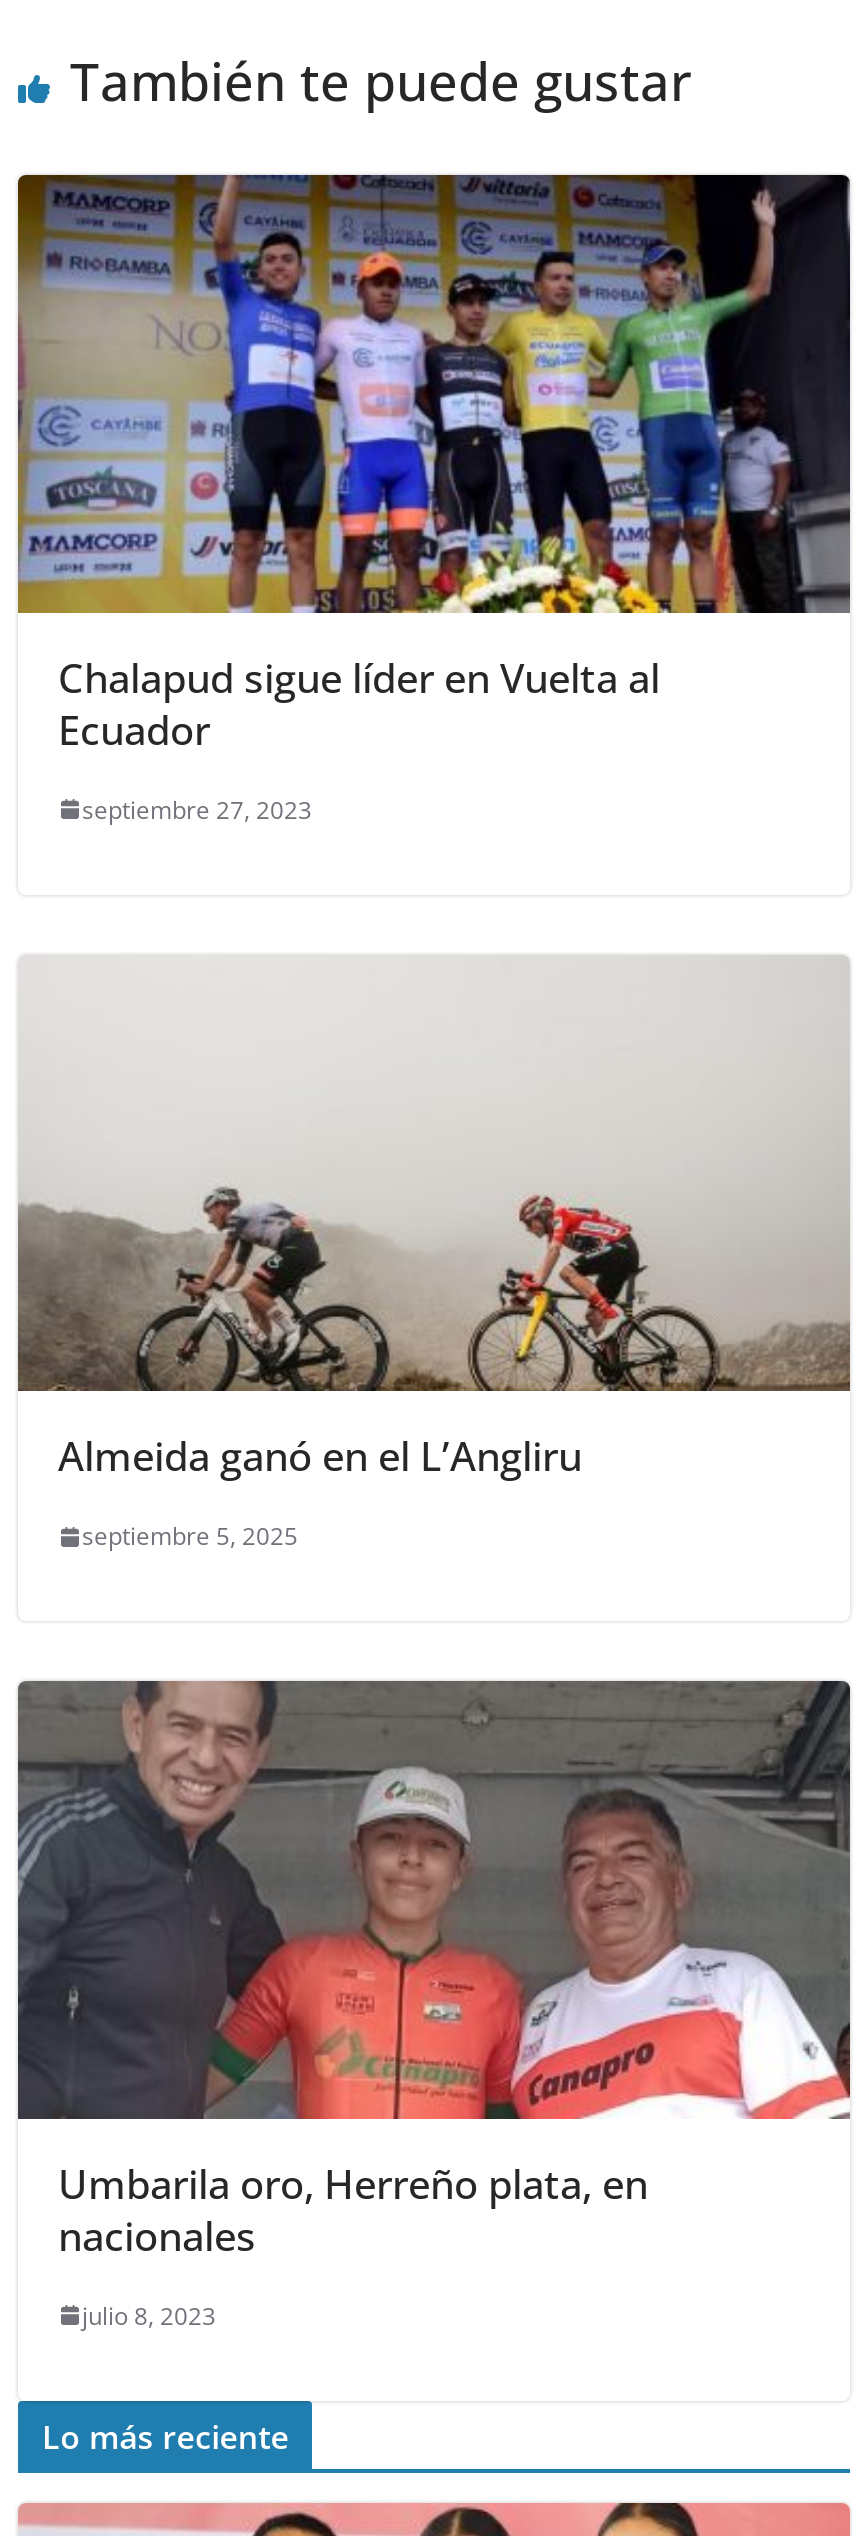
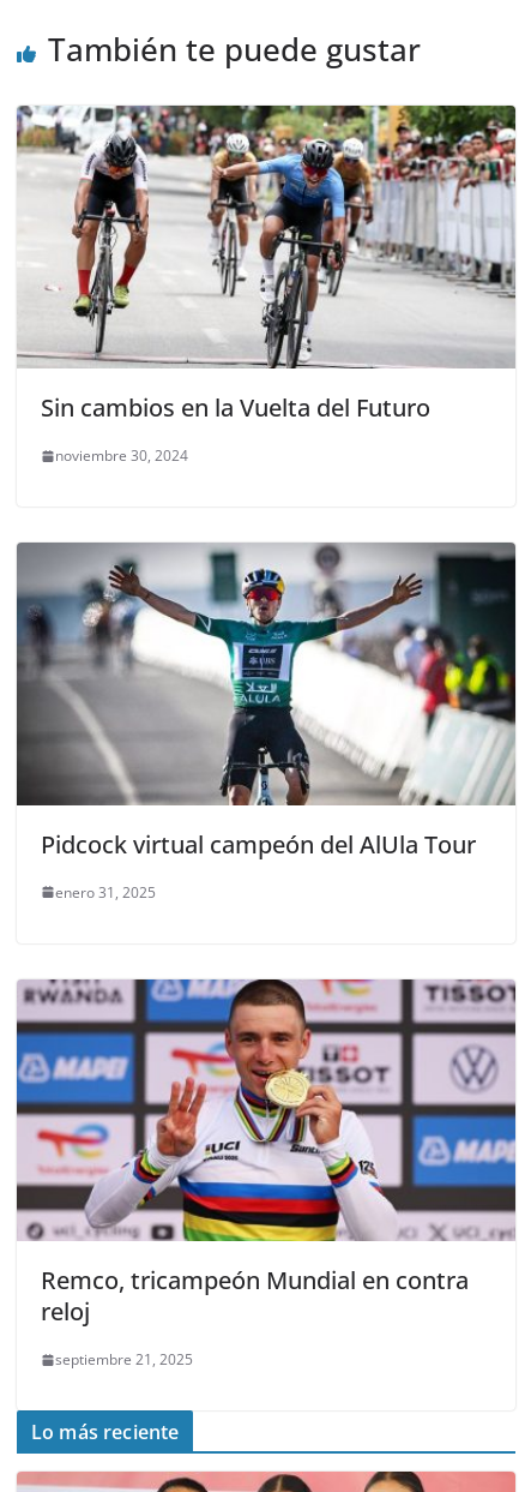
[16,172,852,756] [image] | Chalapud sigue líder en Vuelta al | Ecuador -> [16,104,517,424] [image] | Sin cambios en la Vuelta del Futuro
[82,792,312,826] septiembre 27, 2023 -> [55,445,188,466] noviembre 30, 2024
[18,956,850,1483] [image] | Almeida ganó en el L’Angliru -> [16,543,517,860] [image] | Pidcock virtual campeón del AlUla Tour
[82,1519,298,1553] septiembre 5, 2025 -> [55,882,156,902] enero 31, 2025
[16,1680,852,2263] [image] | Umbarila oro, Herreño plata, en | nacionales -> [16,978,517,1328] [image] | Remco, tricampeón Mundial en contra | reloj
[82,2299,216,2333] julio 8, 2023 -> [55,1350,193,1370] septiembre 21, 2025

